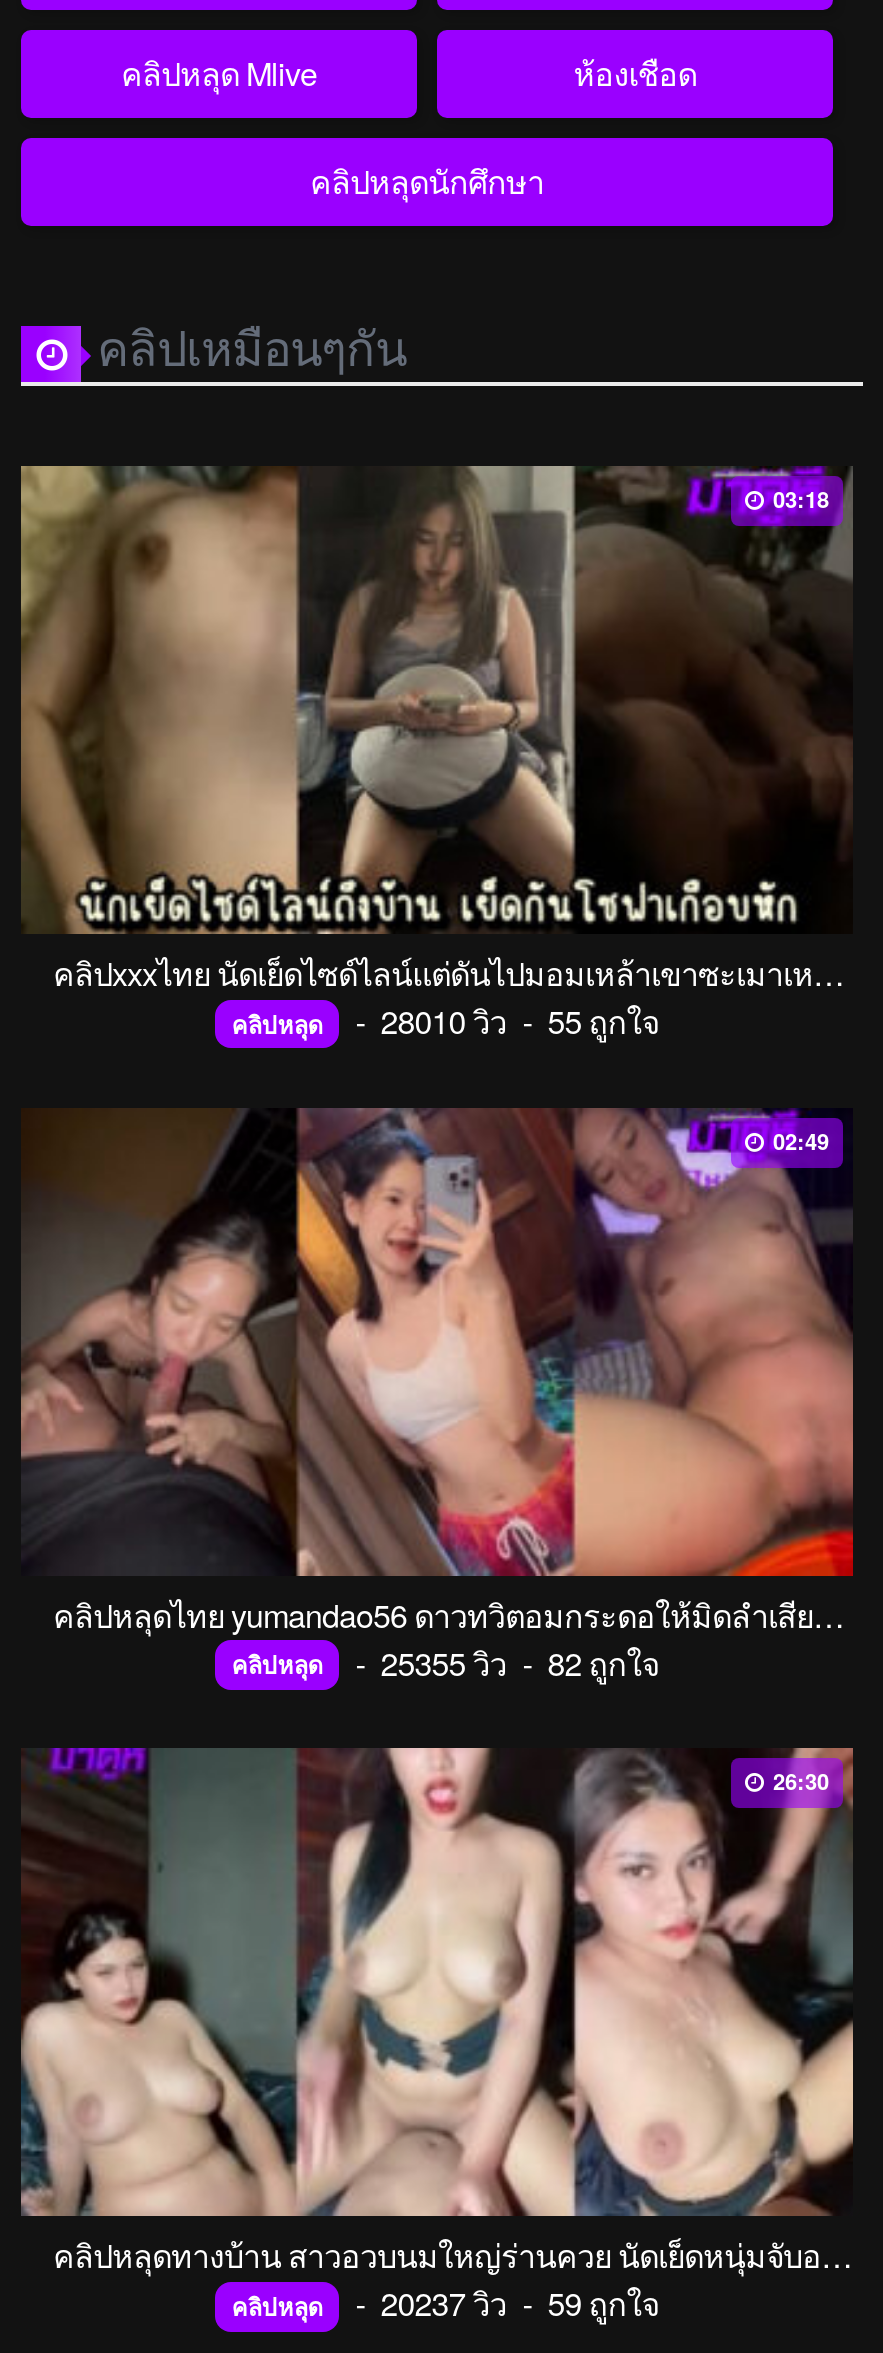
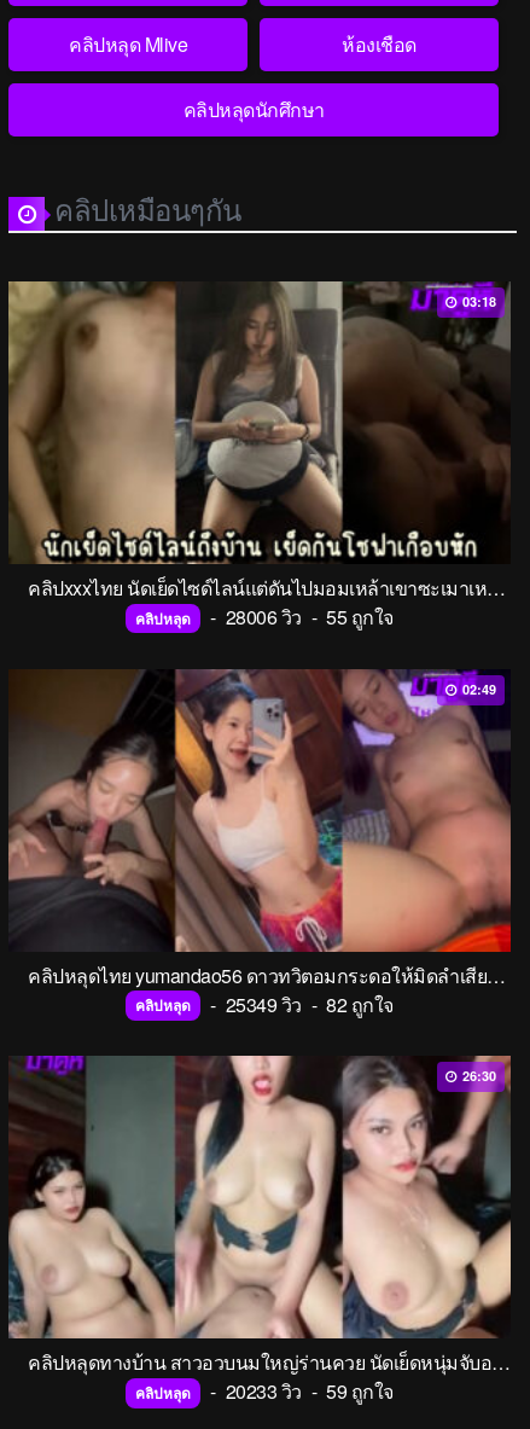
[355,998,659,1044] - 28010 วิว - 55 ถูกใจ -> [210,603,393,630] - 28006 วิว - 55 ถูกใจ
[355,1639,659,1685] - 25355 วิว - 82 ถูกใจ -> [210,990,393,1018] - 25349 วิว - 82 ถูกใจ
[355,2281,659,2327] - 20237 วิว - 59 ถูกใจ -> [210,1378,393,1405] - 20233 วิว - 59 ถูกใจ

